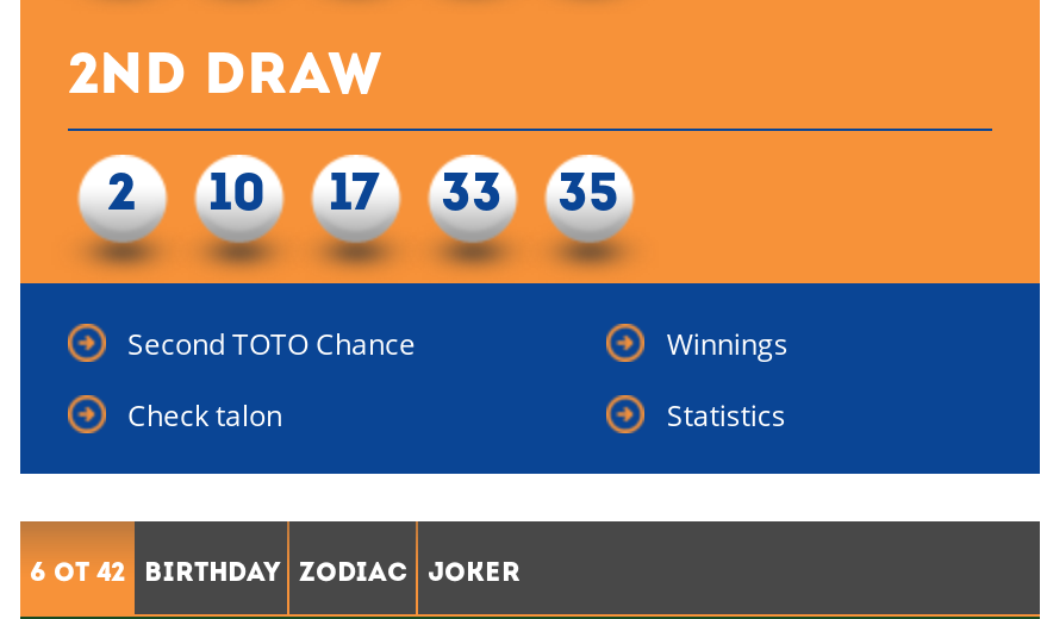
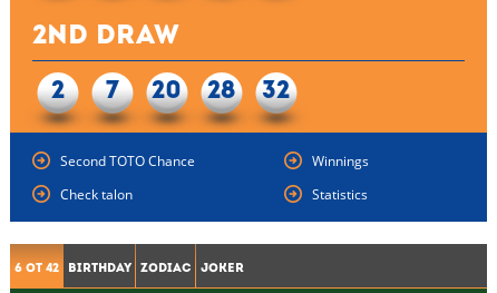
[210,169,267,224] 10 -> [105,79,119,105] 7
[330,169,380,224] 17 -> [152,79,182,105] 20
[441,169,503,224] 33 -> [207,79,235,105] 28
[557,169,619,224] 35 -> [262,79,290,105] 32

